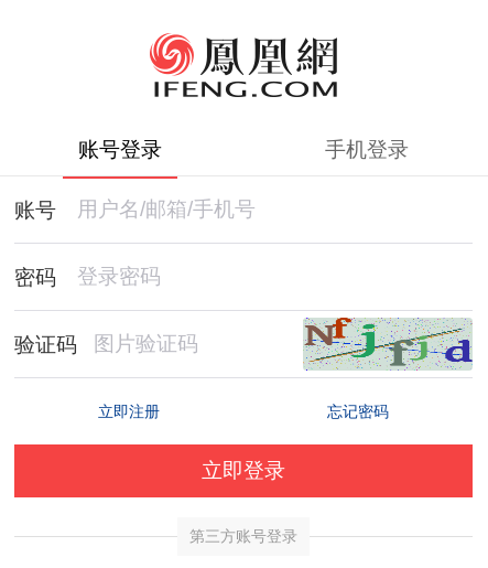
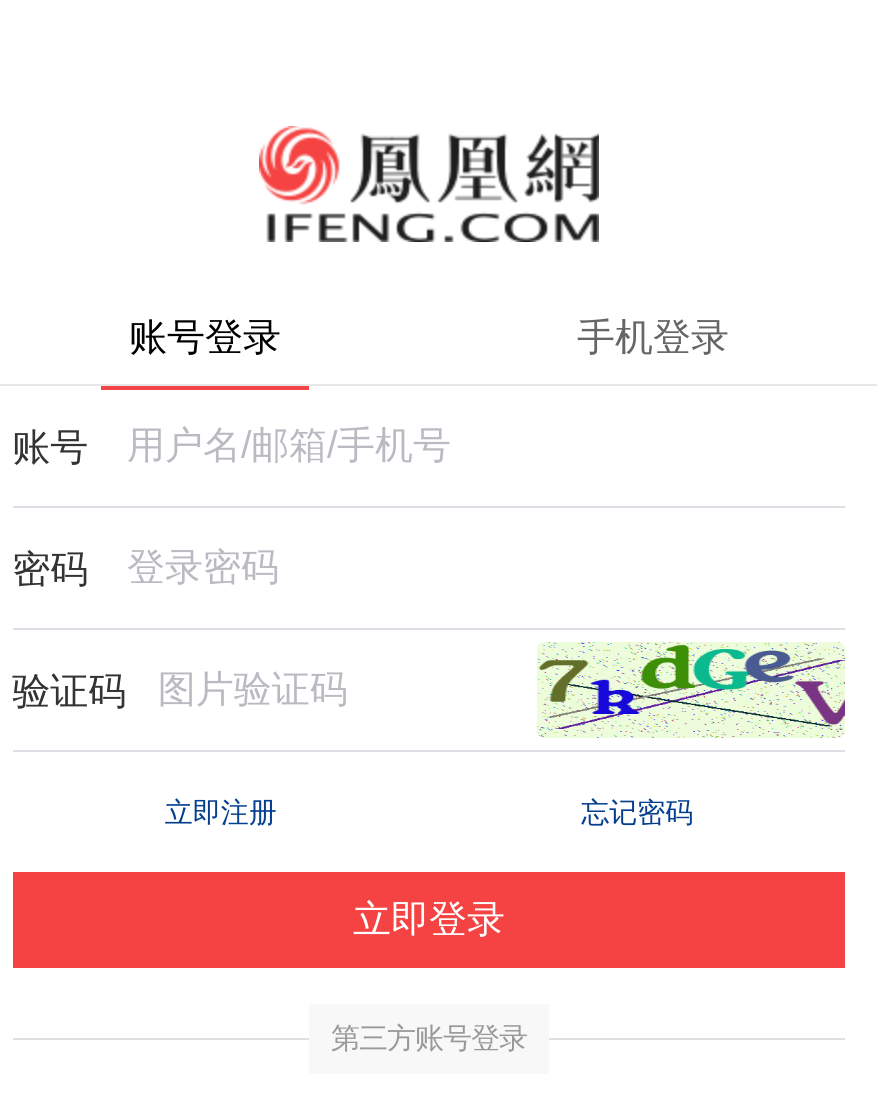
[303,317,473,371] [image] -> [539,642,847,736] [image]

